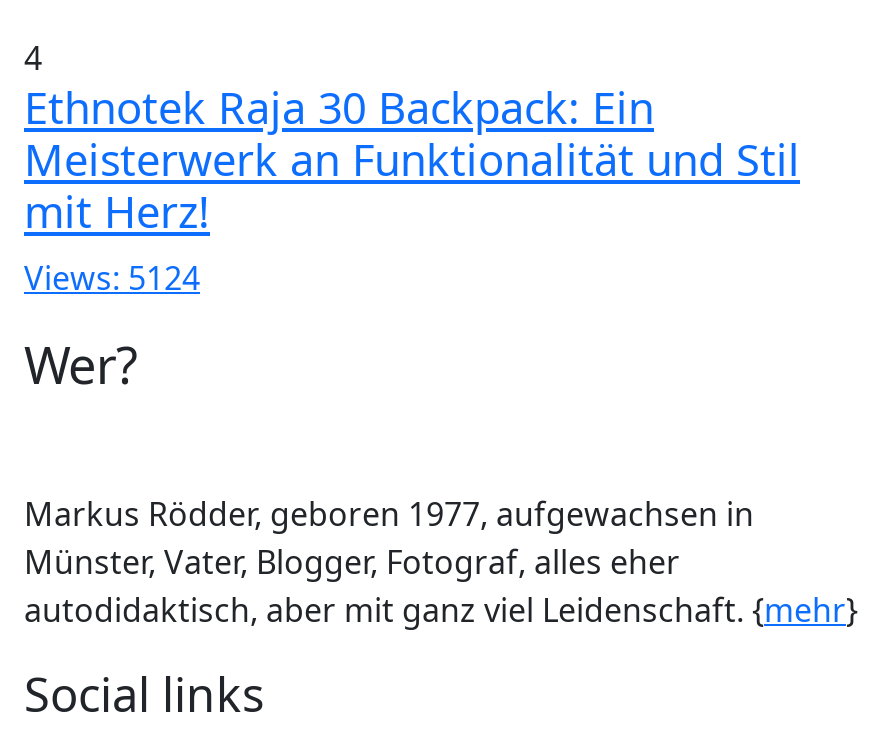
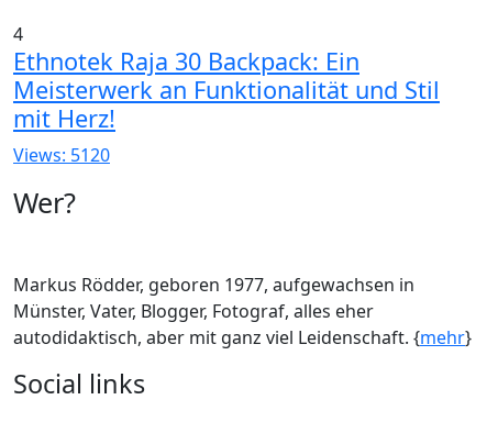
[24,257,200,301] Views: 5124 -> [13,143,110,167] Views: 5120

